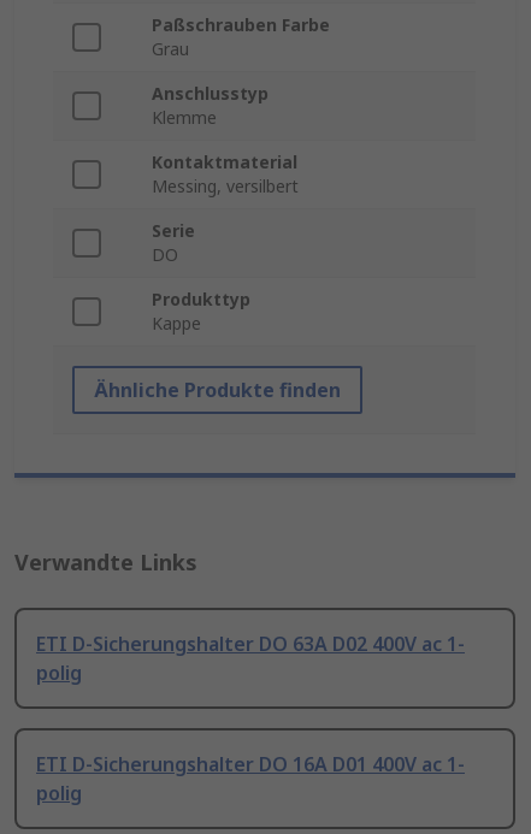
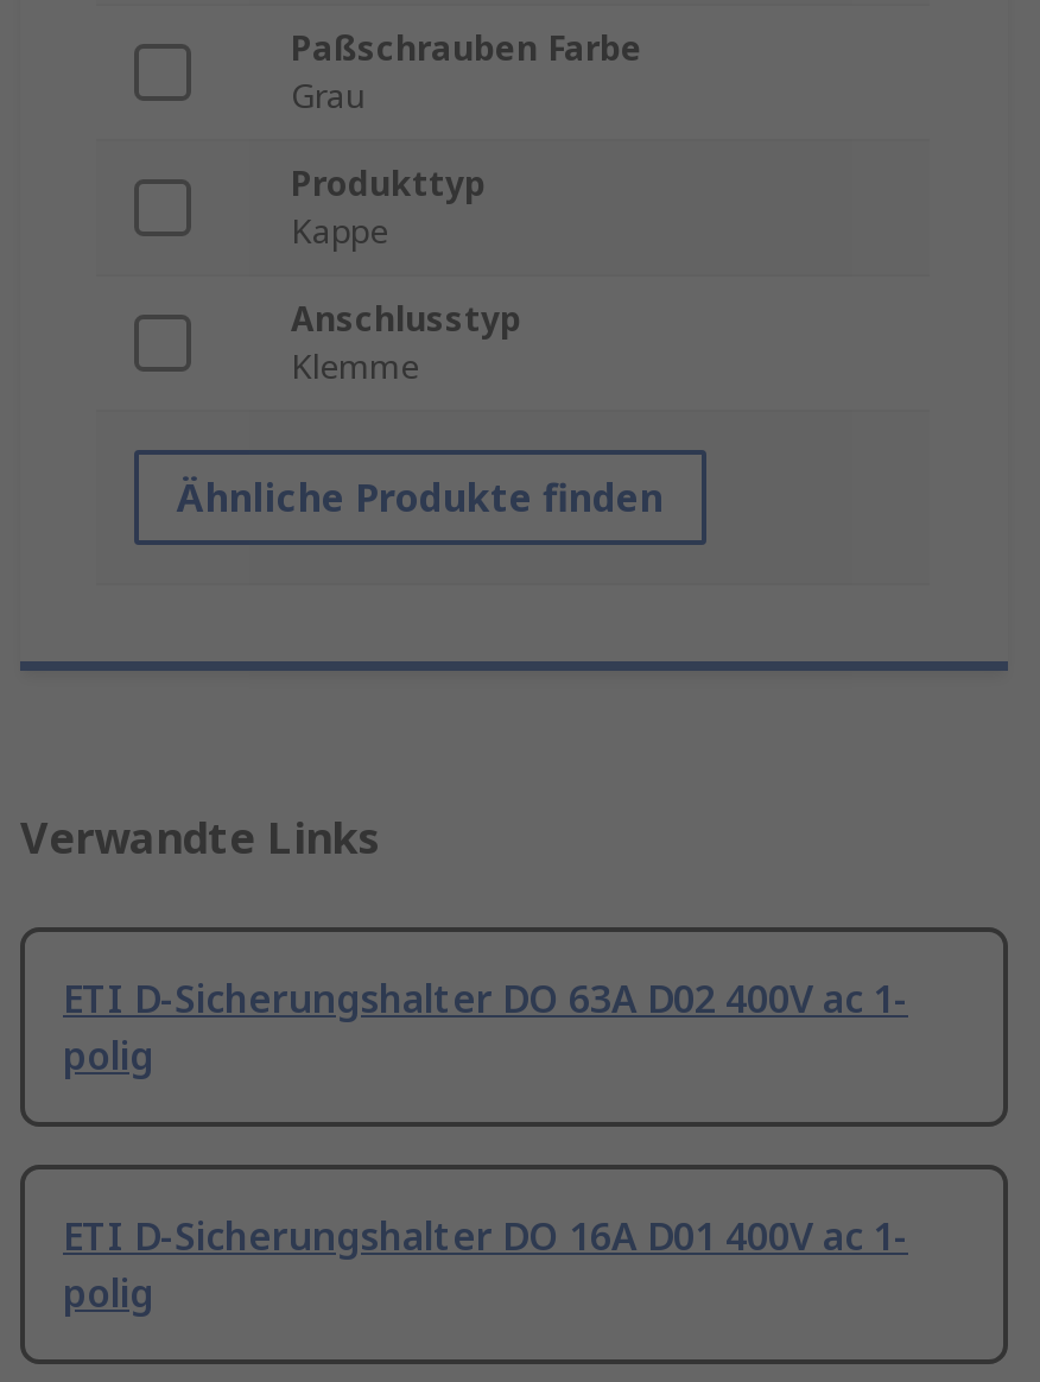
moved [152,82,269,129] -> [291,297,521,389]: Anschlusstyp | Klemme
[152,151,299,267] Kontaktmaterial | Messing, versilbert | Serie | DO -> none
moved [152,288,250,335] -> [291,161,486,254]: Produkttyp | Kappe

